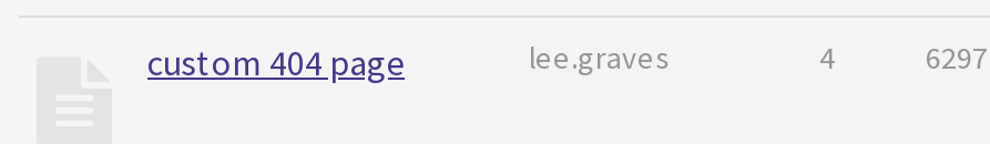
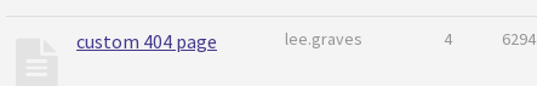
[926,38,988,78] 6297 -> [502,28,536,50] 6294

